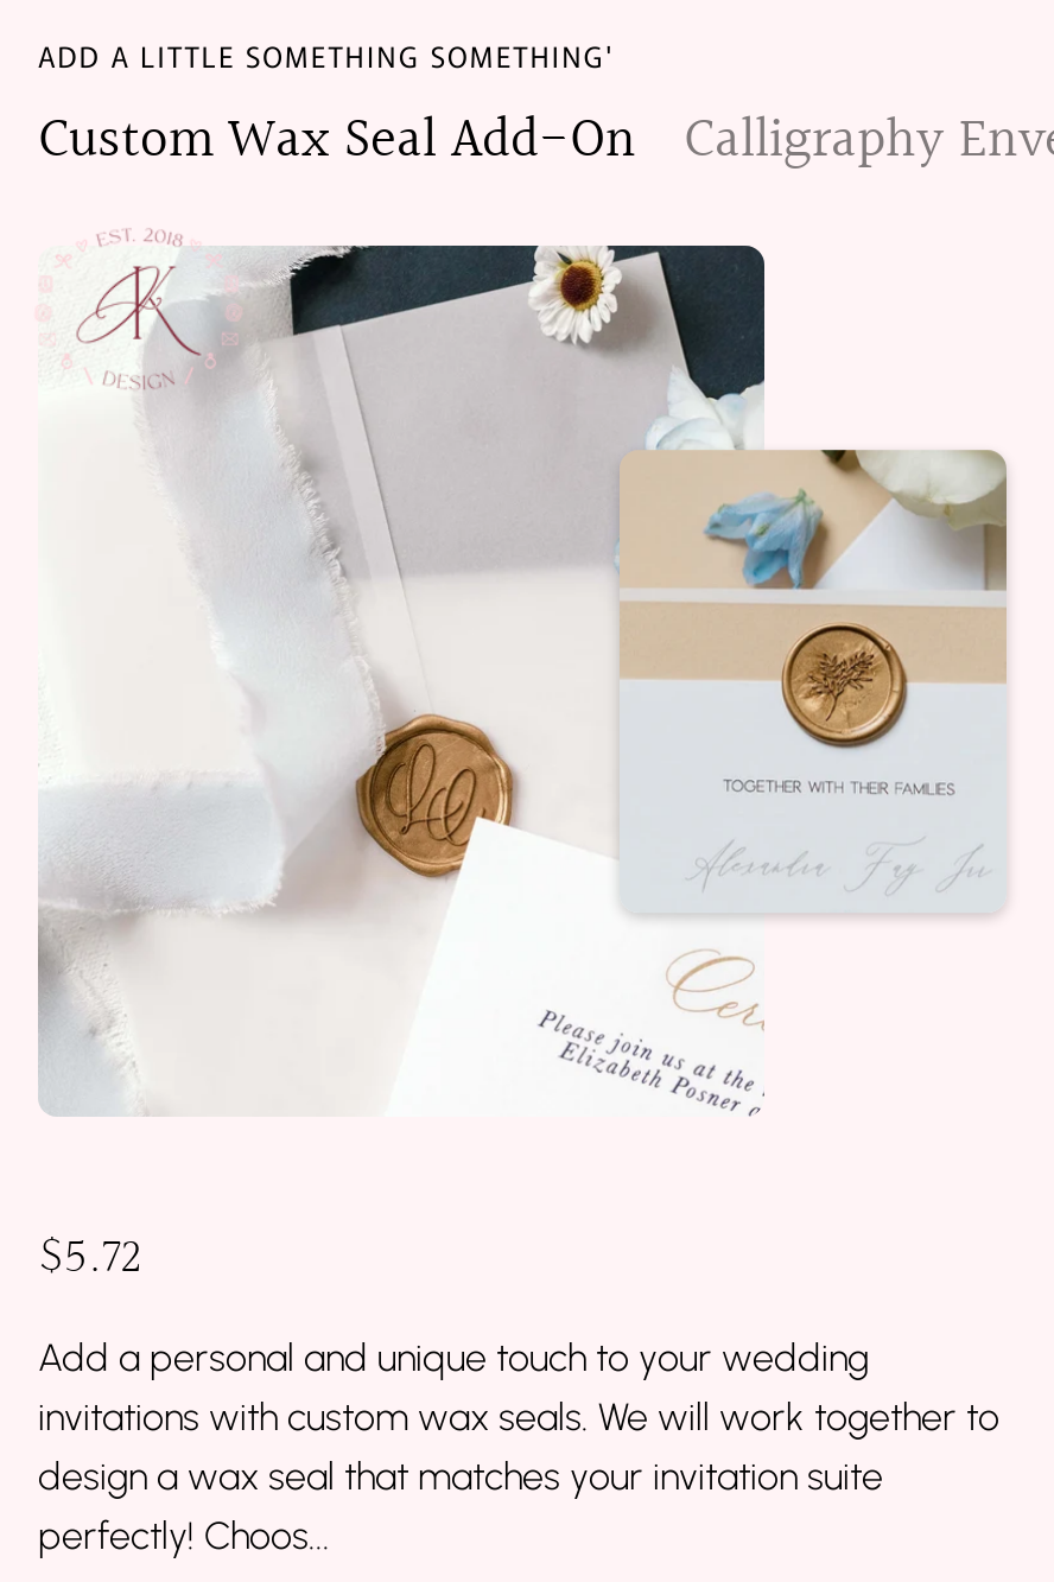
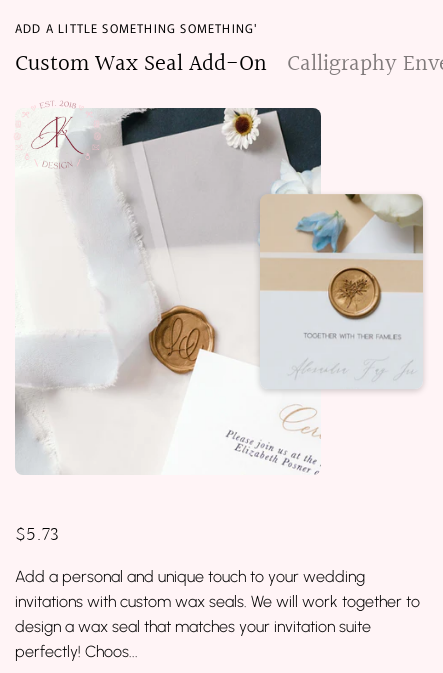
[38,1222,142,1298] $5.72 -> [15,519,59,551] $5.73

